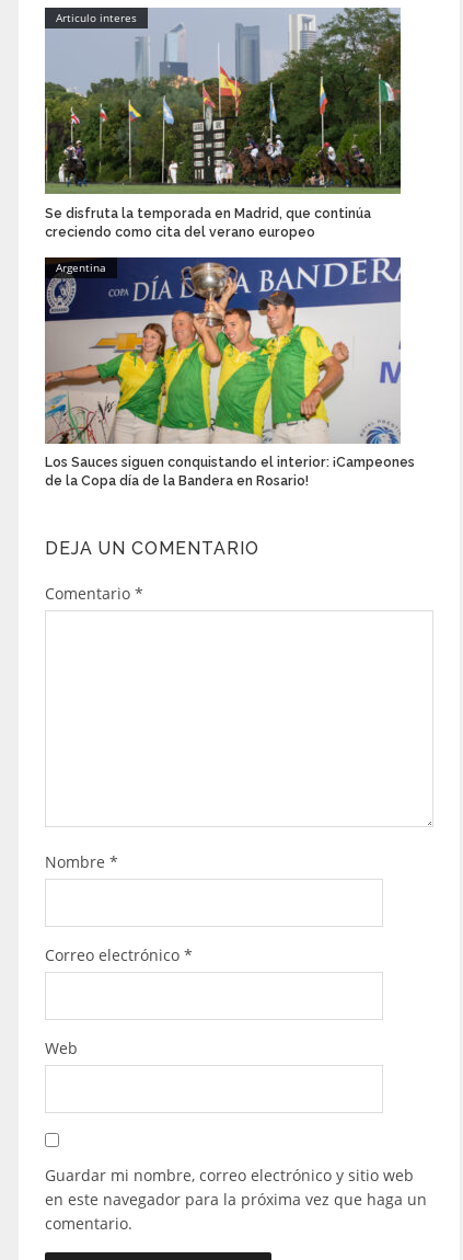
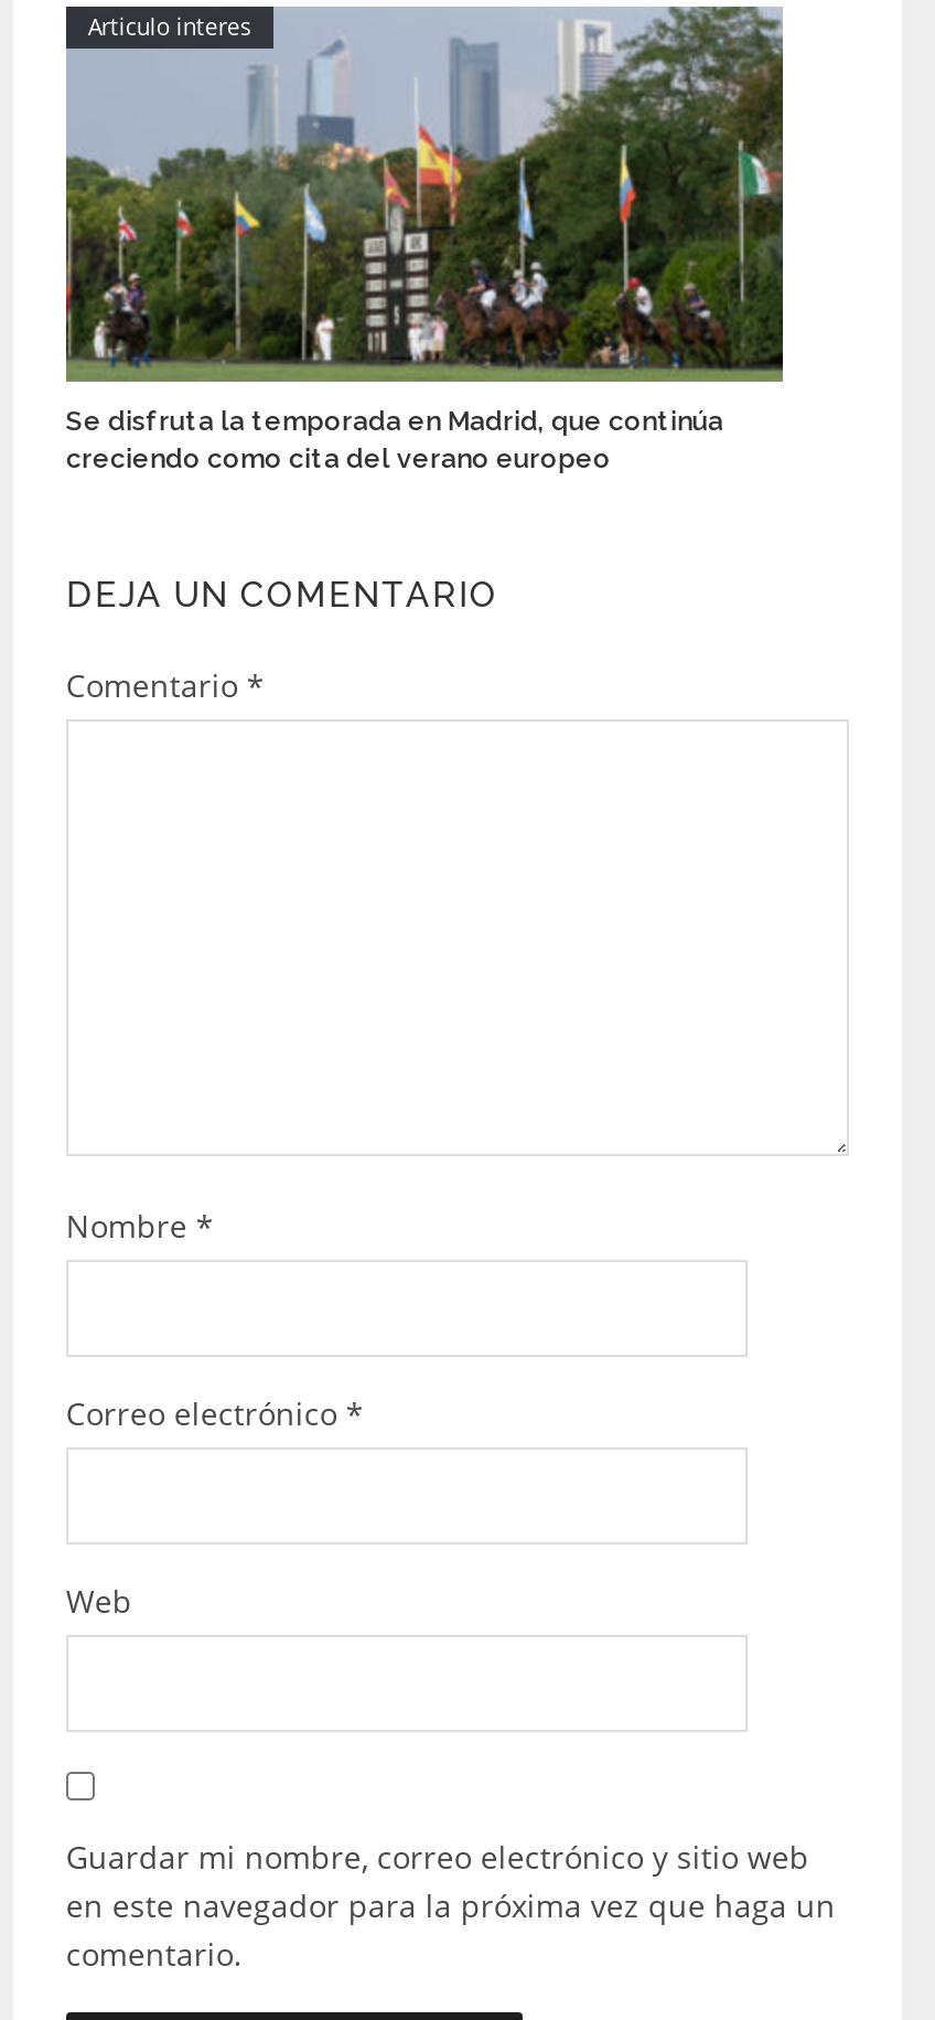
[45,257,402,445] [image] | Argentina -> none
[45,455,415,489] Los Sauces siguen conquistando el interior: ¡Campeones | de la Copa día de la Bandera en Rosario! -> none

